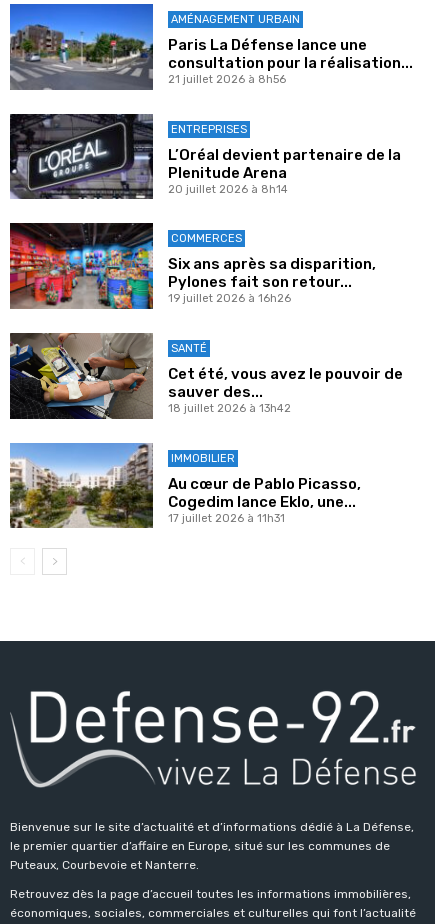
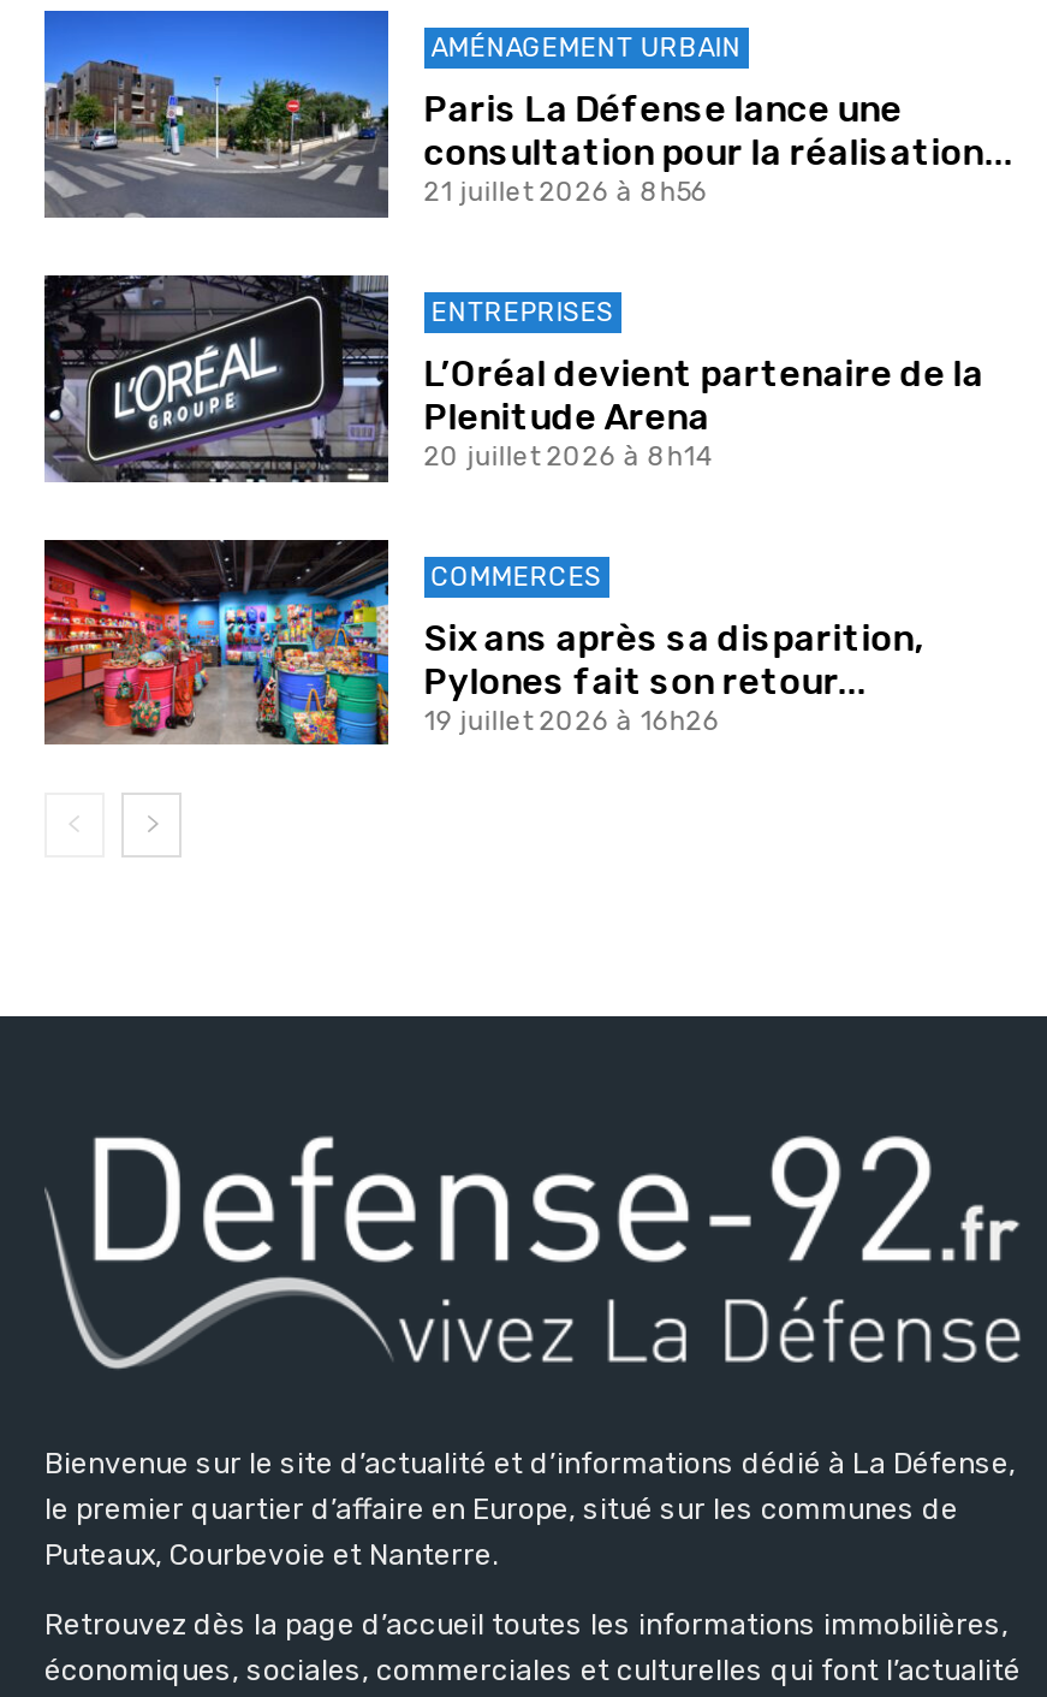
[9,333,403,419] [image] | SANTÉ | Cet été, vous avez le pouvoir de | sauver des... | 18 juillet 2026 à 13h42 -> none
[9,442,361,529] [image] | IMMOBILIER | Au cœur de Pablo Picasso, | Cogedim lance Eklo, une... | 17 juillet 2026 à 11h31 -> none

